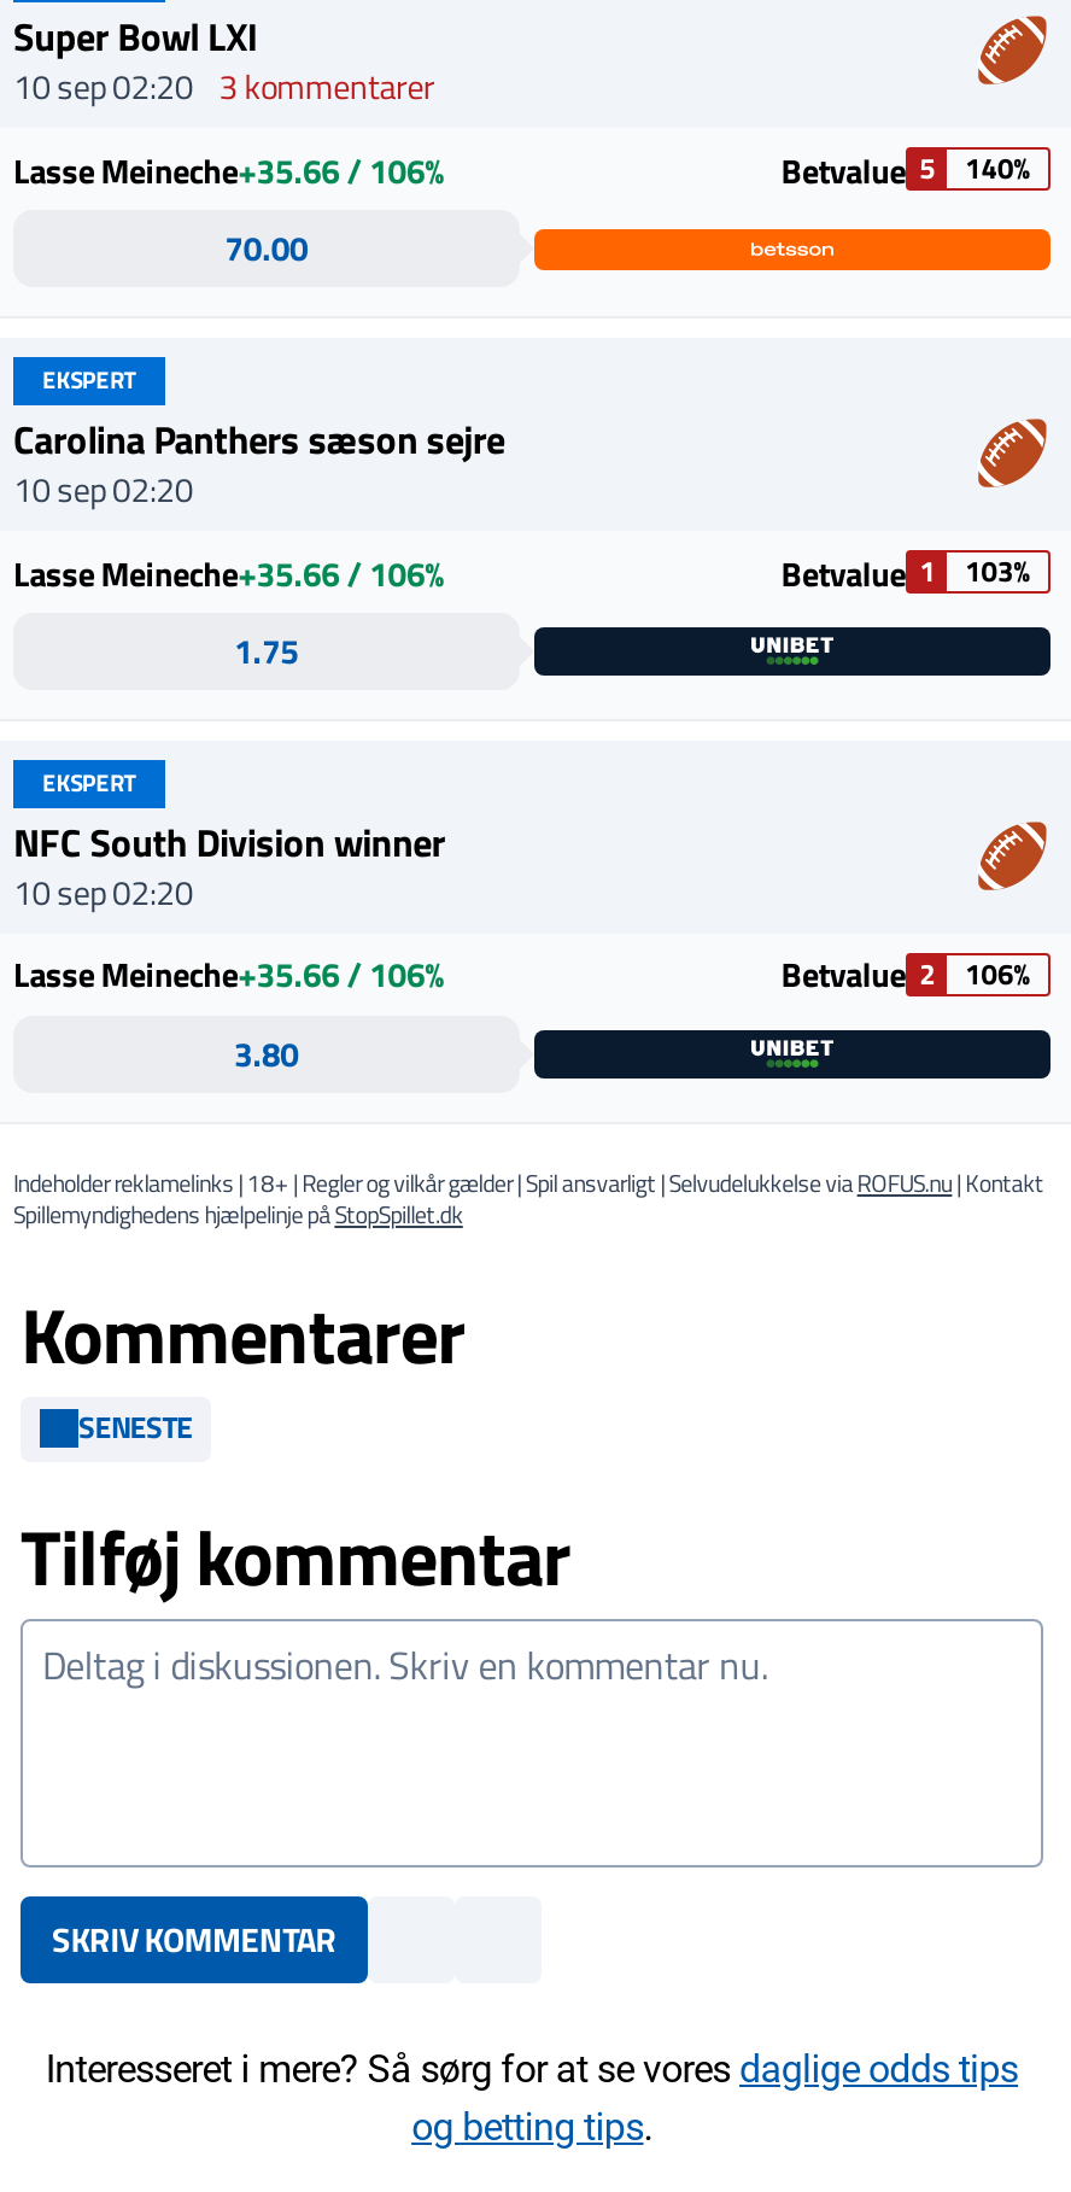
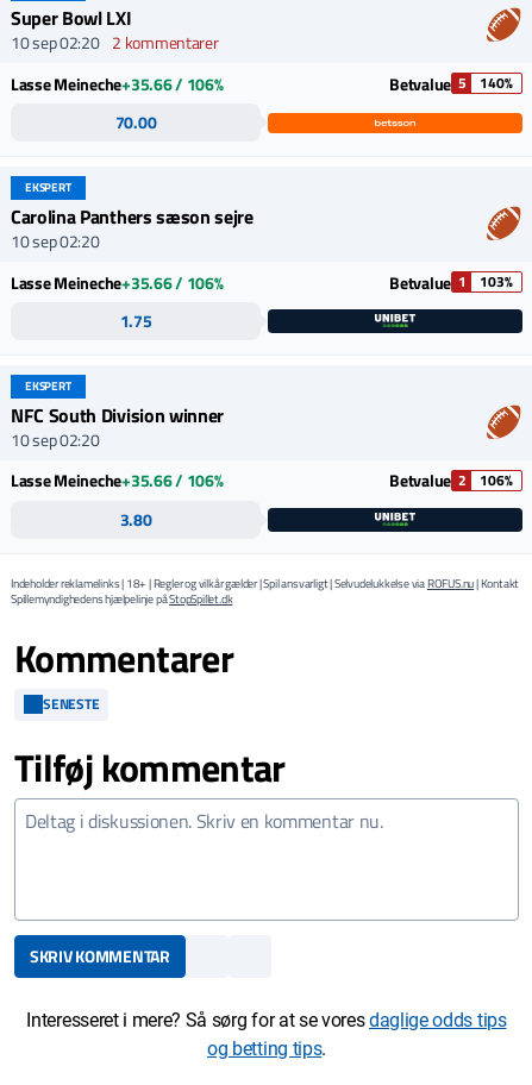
[13,61,434,112] 10 sep 02:20 3 kommentarer -> [11,30,219,55] 10 sep 02:20 2 kommentarer

